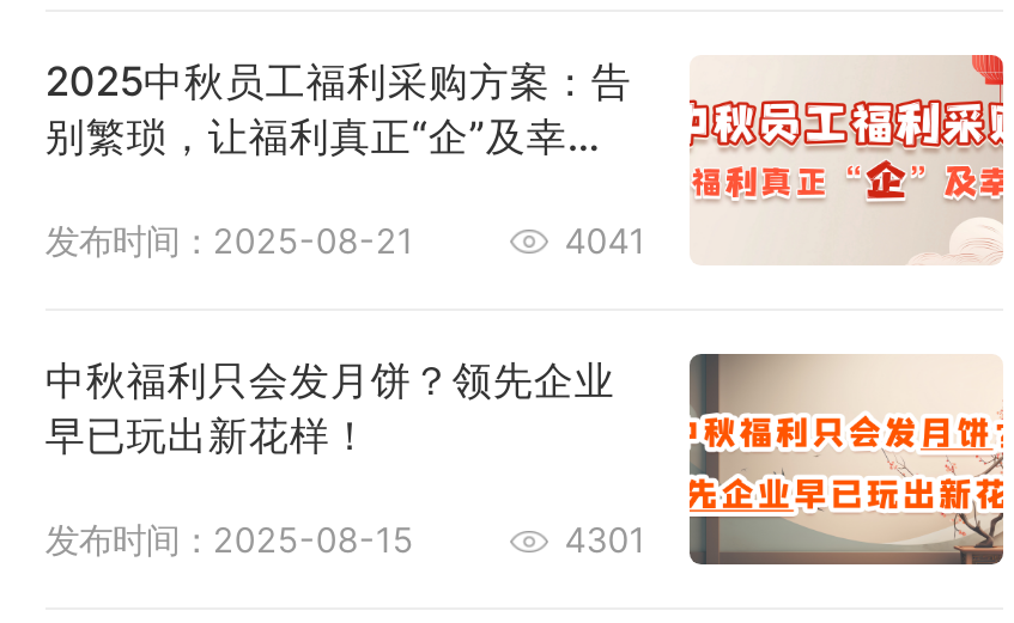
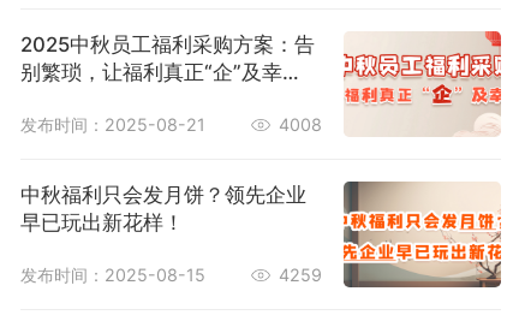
[555,220,646,260] 4041 -> [274,114,322,134] 4008
[555,519,646,560] 4301 -> [274,265,322,285] 4259

